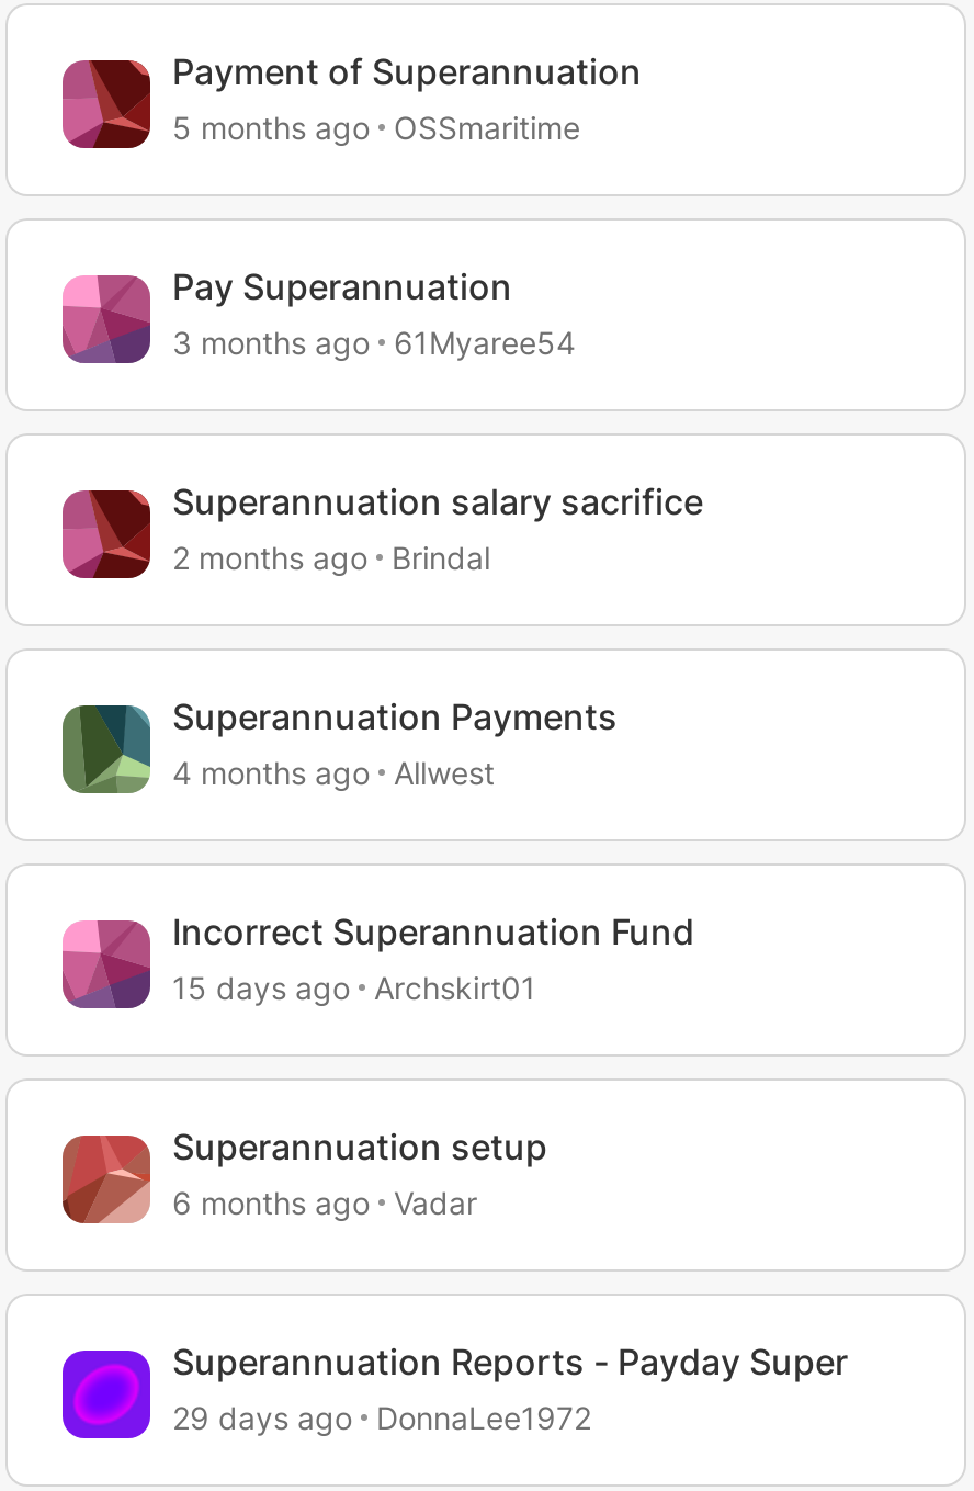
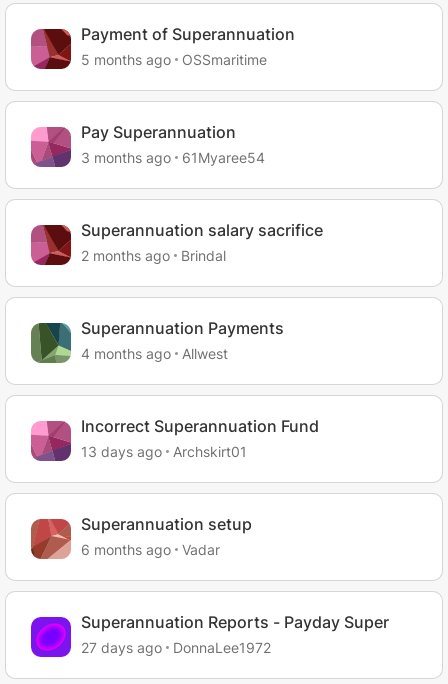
[172,969,536,1006] 15 days ago Archskirt01 -> [81,443,247,460] 13 days ago Archskirt01
[172,1399,591,1436] 29 days ago DonnaLee1972 -> [81,639,271,656] 27 days ago DonnaLee1972

